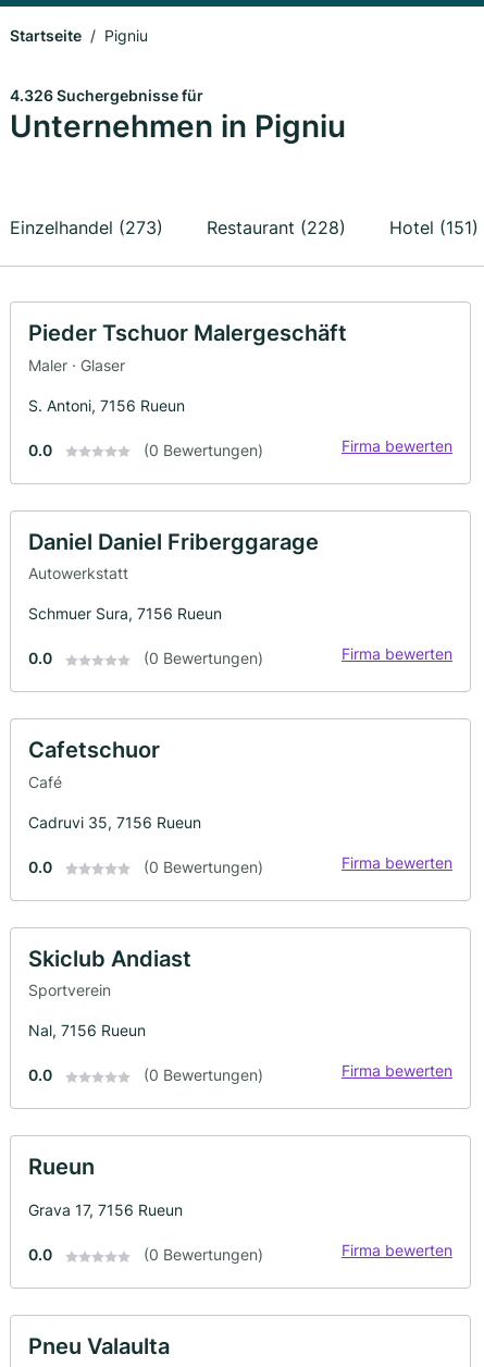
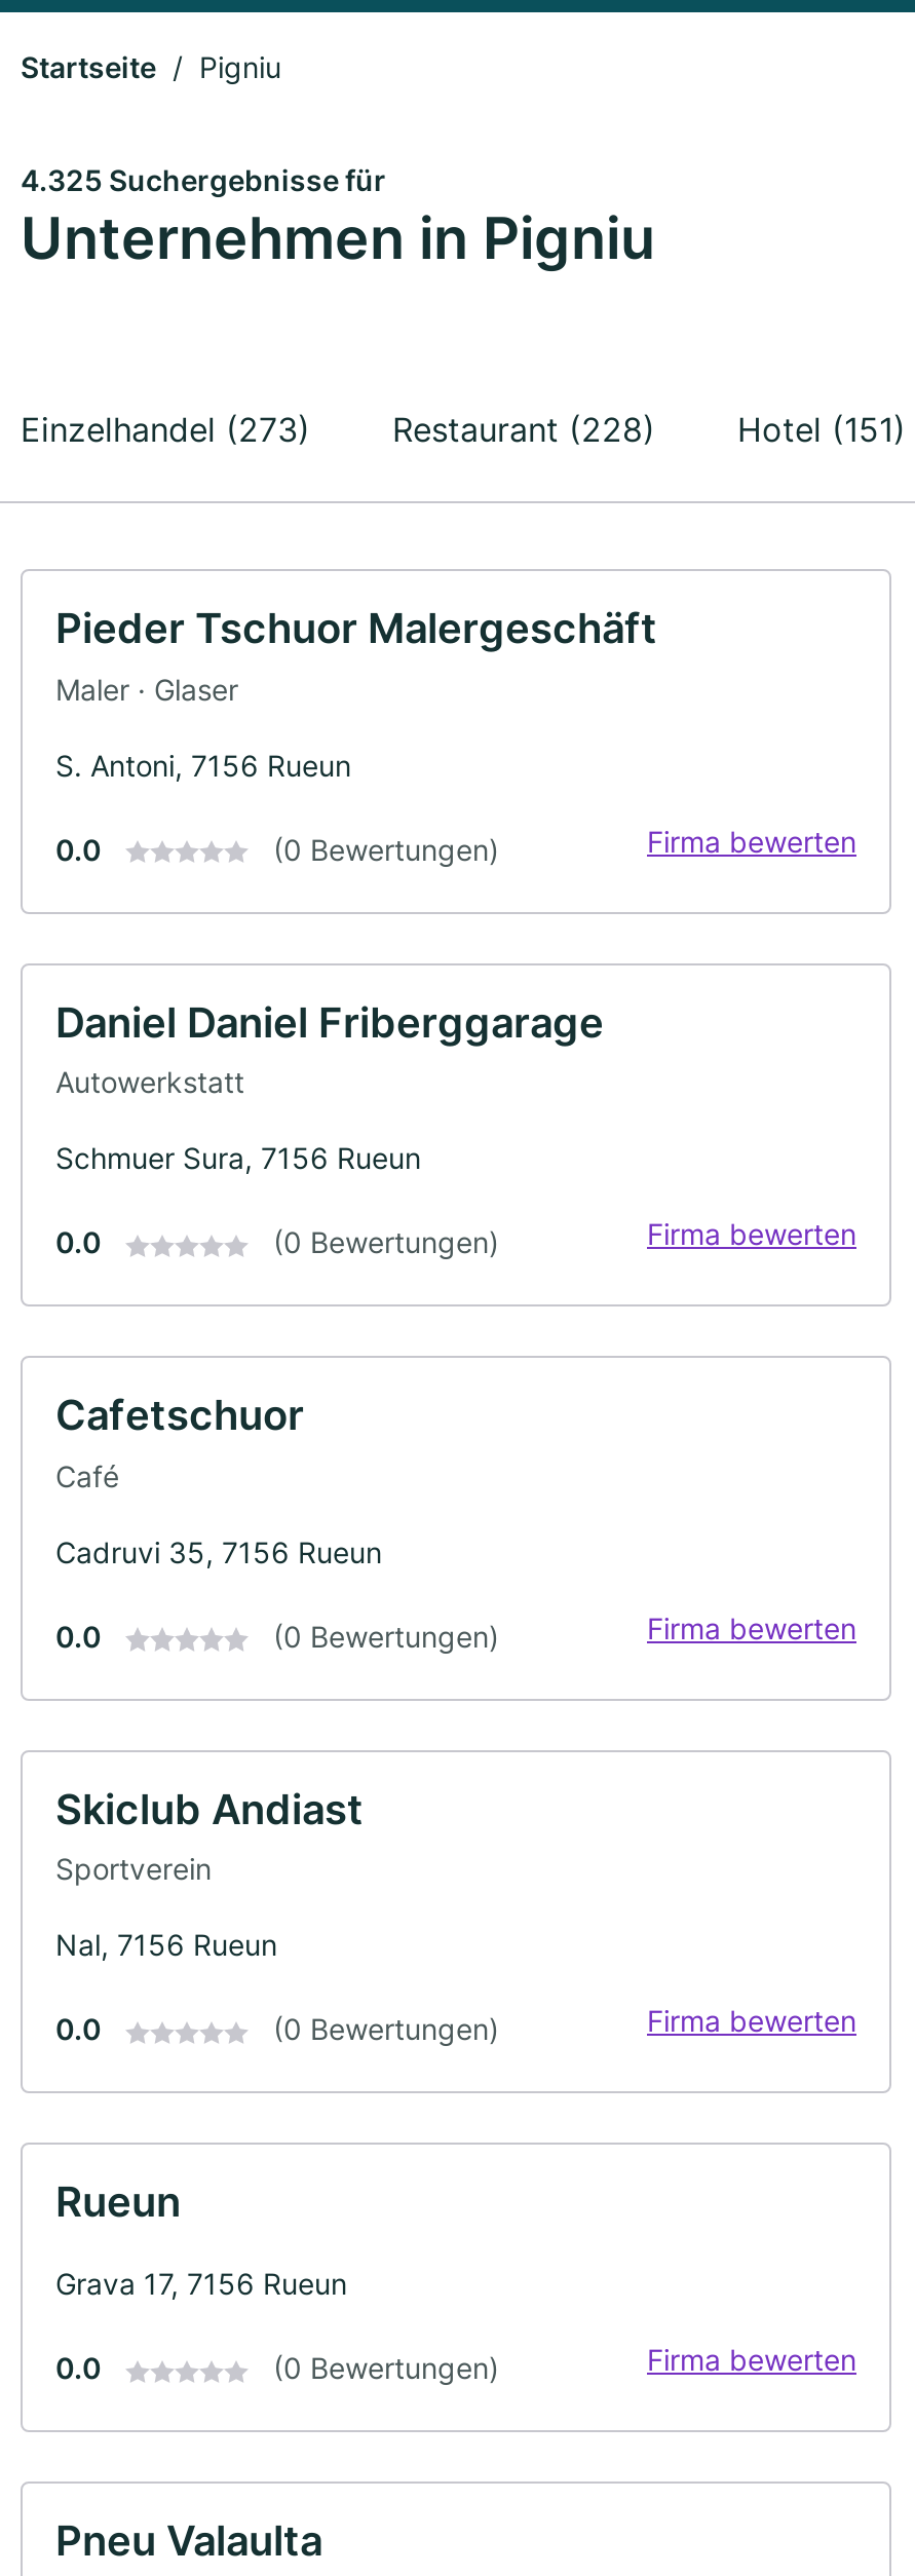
[10,86,203,104] 4.326 Suchergebnisse für -> [21,162,386,197] 4.325 Suchergebnisse für

